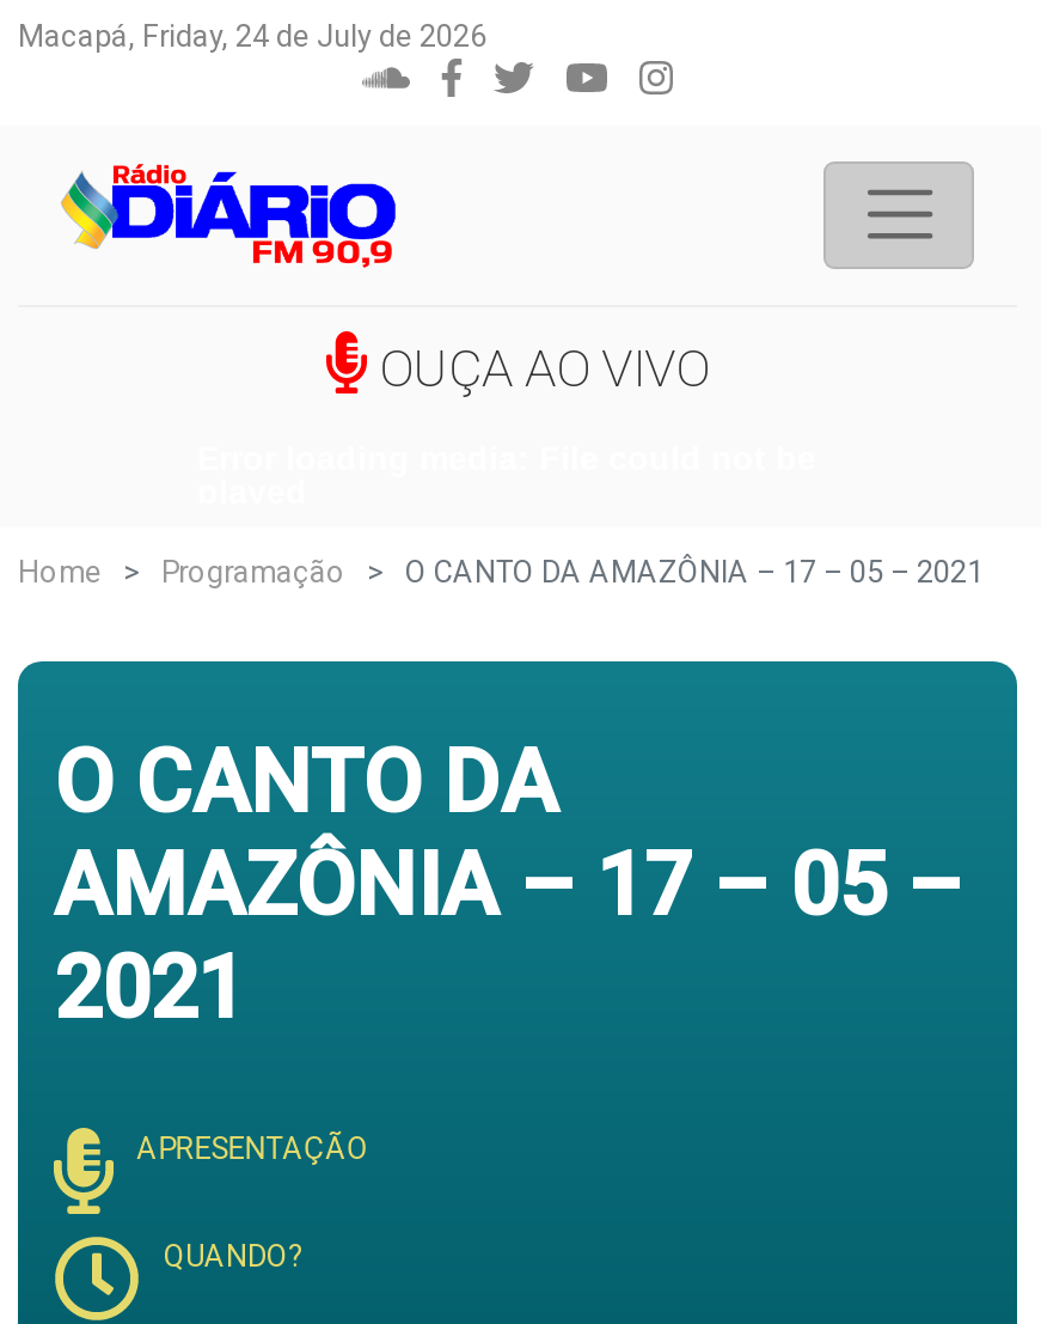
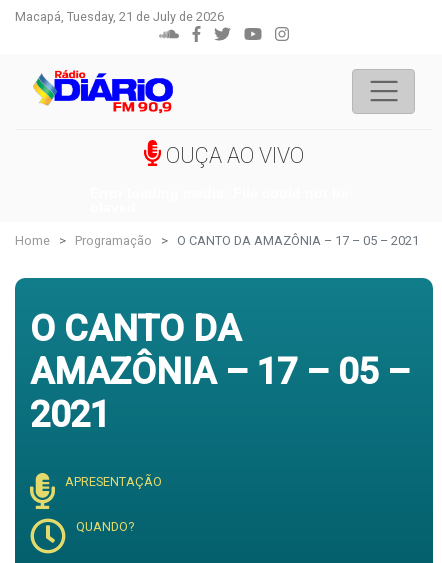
[18,18,486,54] Macapá, Friday, 24 de July de 2026 -> [15,9,224,24] Macapá, Tuesday, 21 de July de 2026

